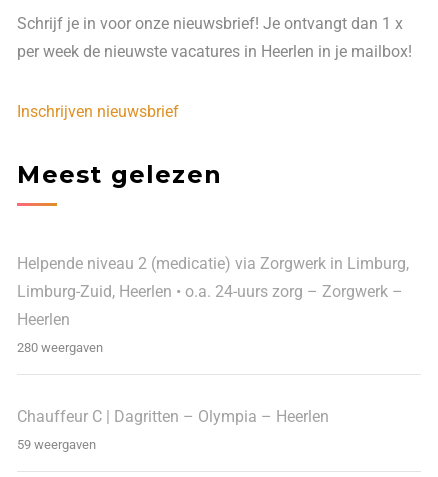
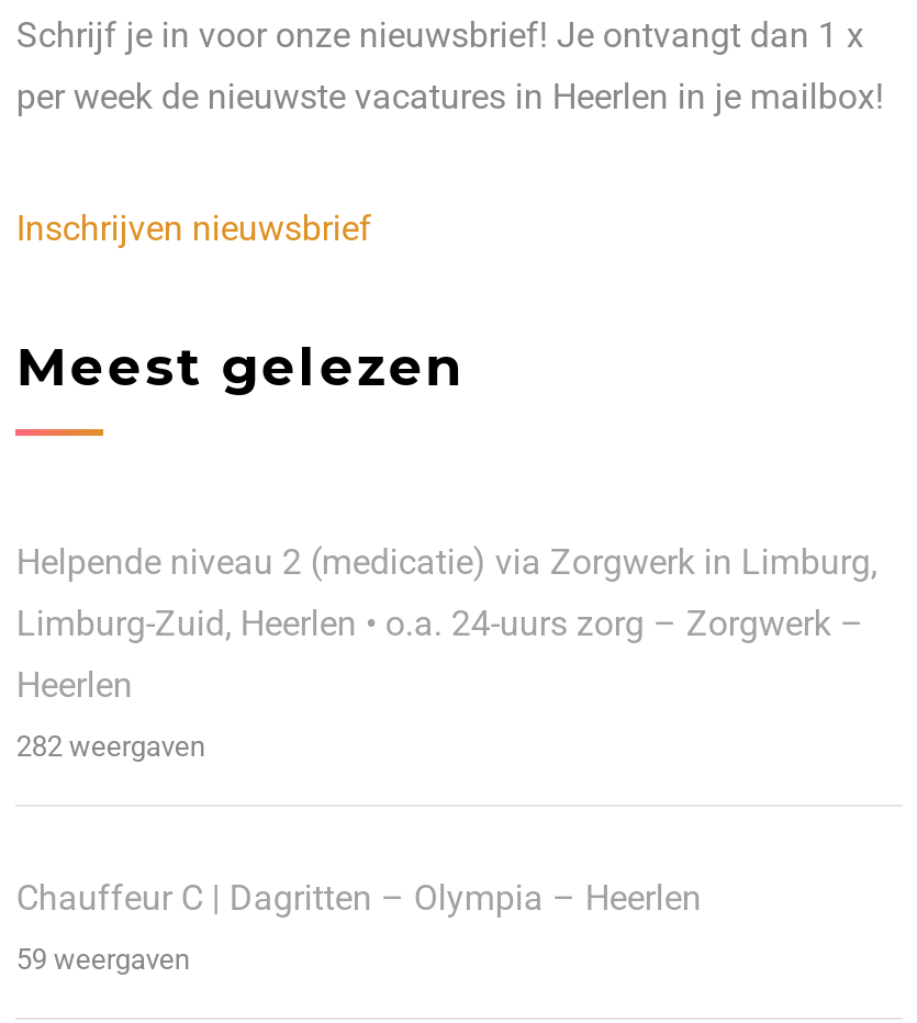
[17,340,103,355] 280 weergaven -> [16,730,205,763] 282 weergaven

